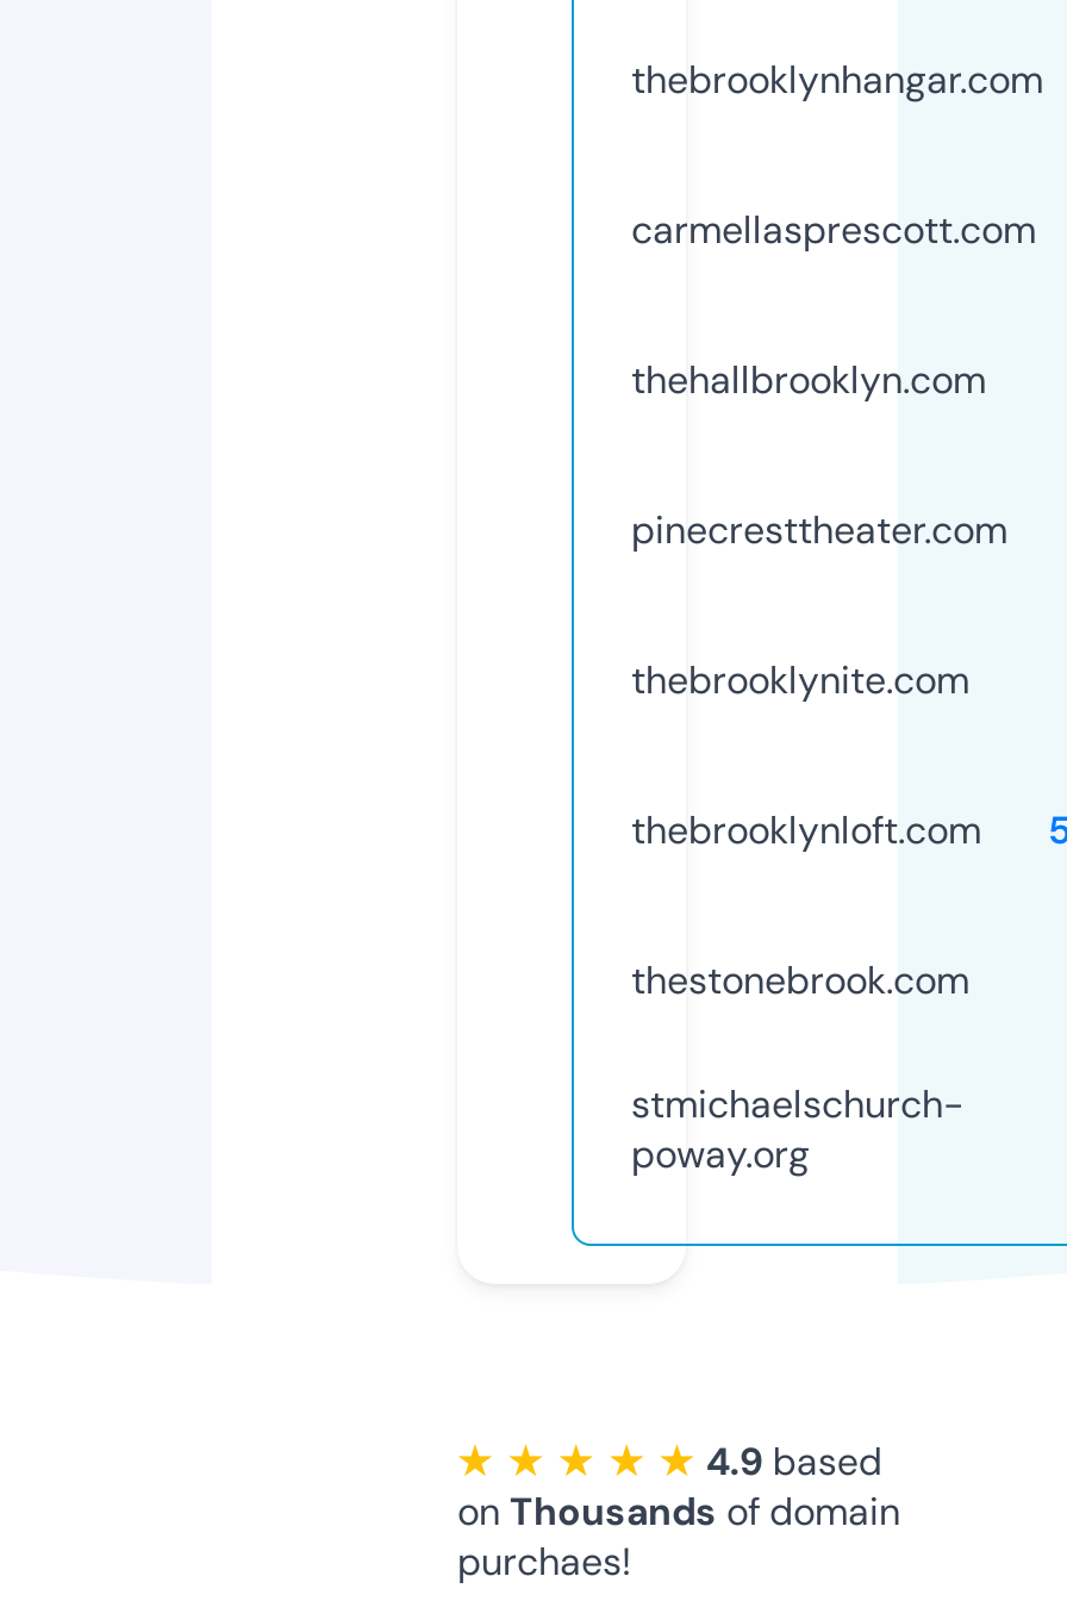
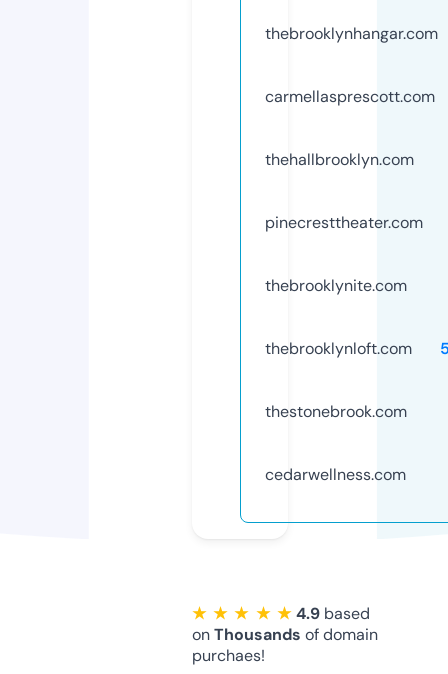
[631,1080,965,1180] stmichaelschurch- | poway.org -> [265,464,406,485] cedarwellness.com

